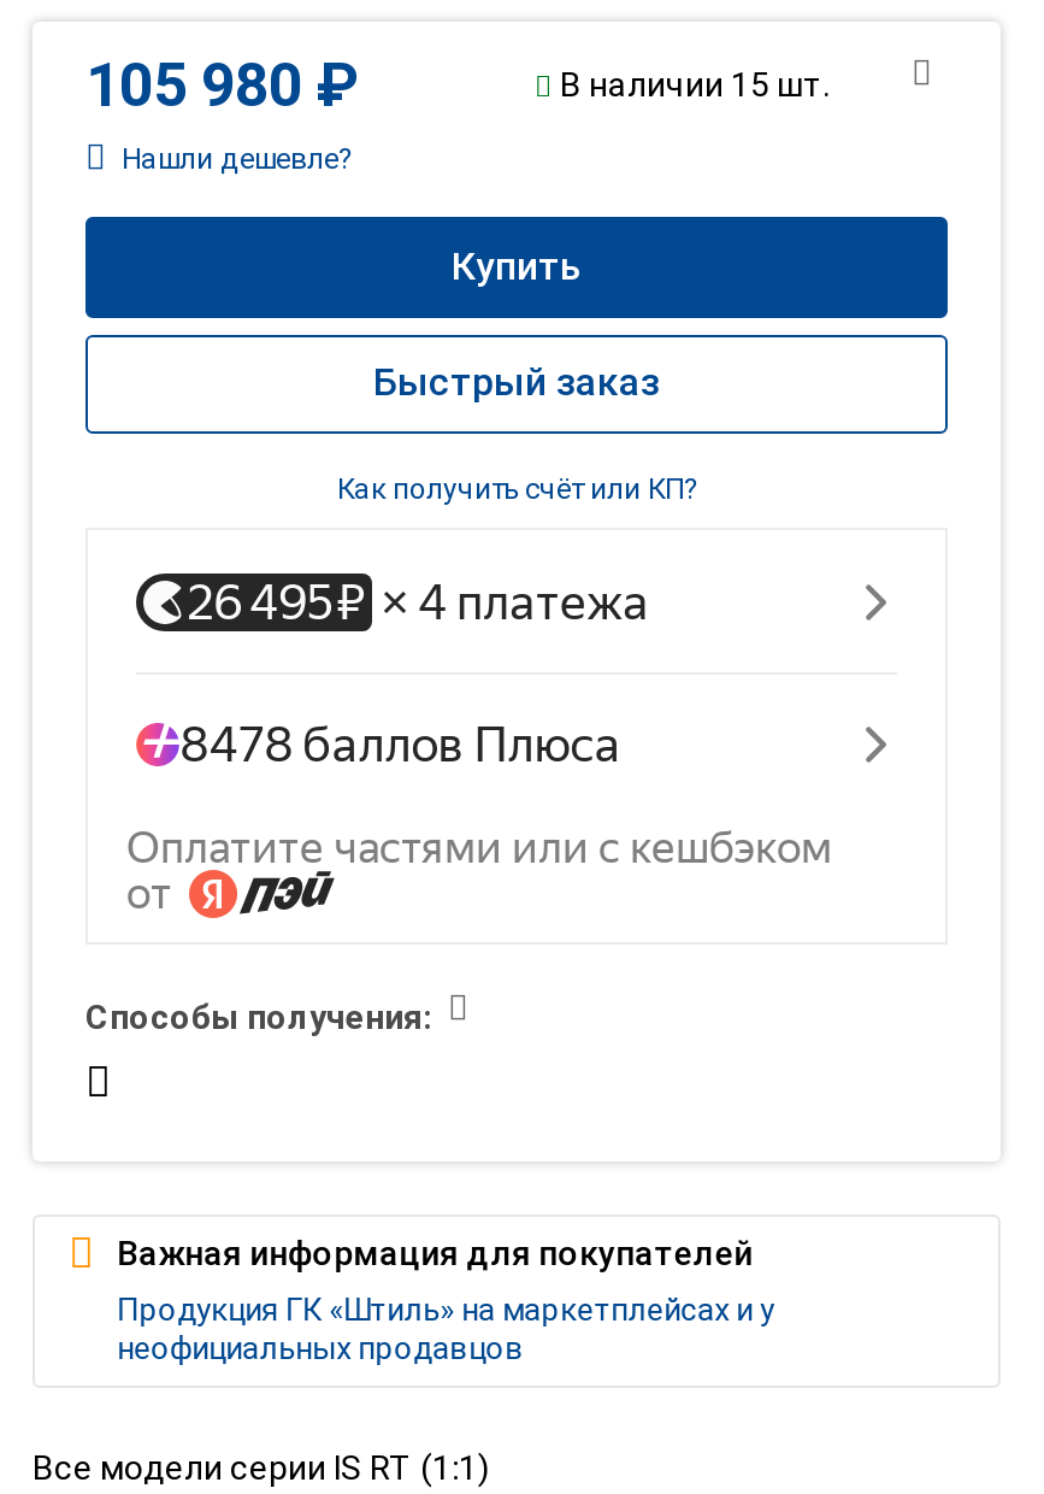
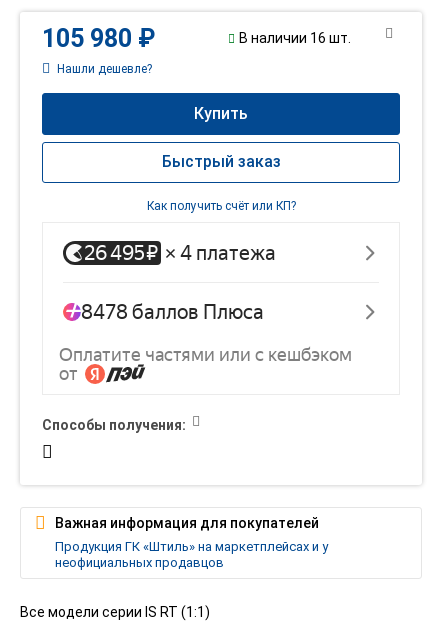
[560,66,830,104] В наличии 15 шт. -> [239,30,351,46] В наличии 16 шт.

